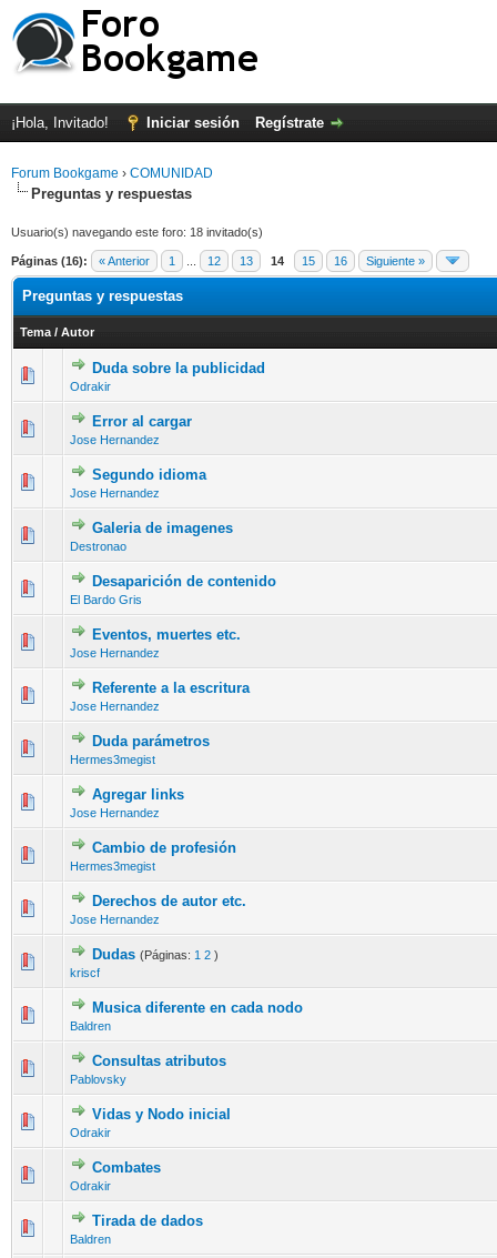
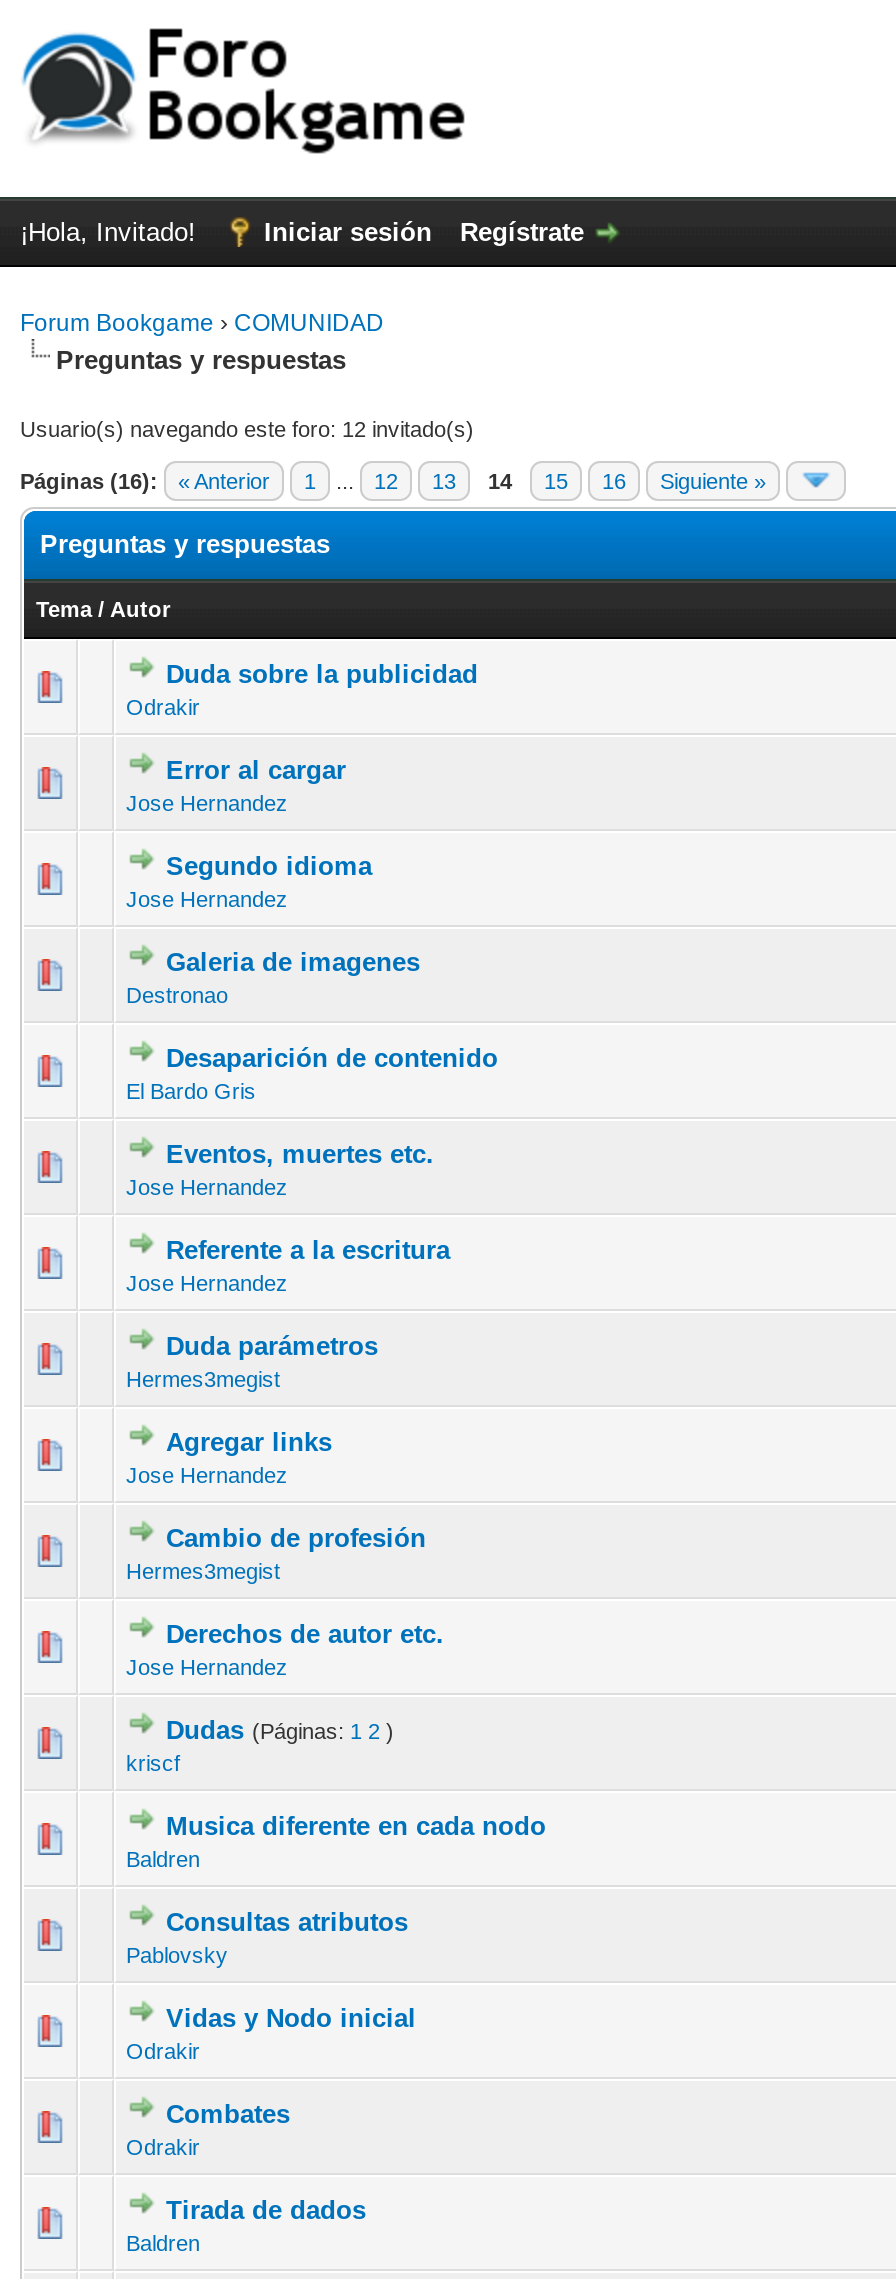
[11,225,263,239] Usuario(s) navegando este foro: 18 invitado(s) -> [20,417,474,441] Usuario(s) navegando este foro: 12 invitado(s)

